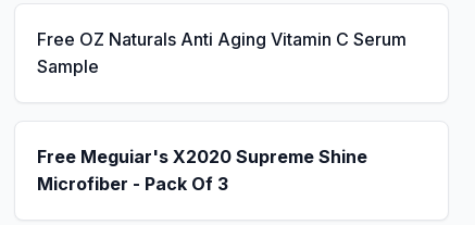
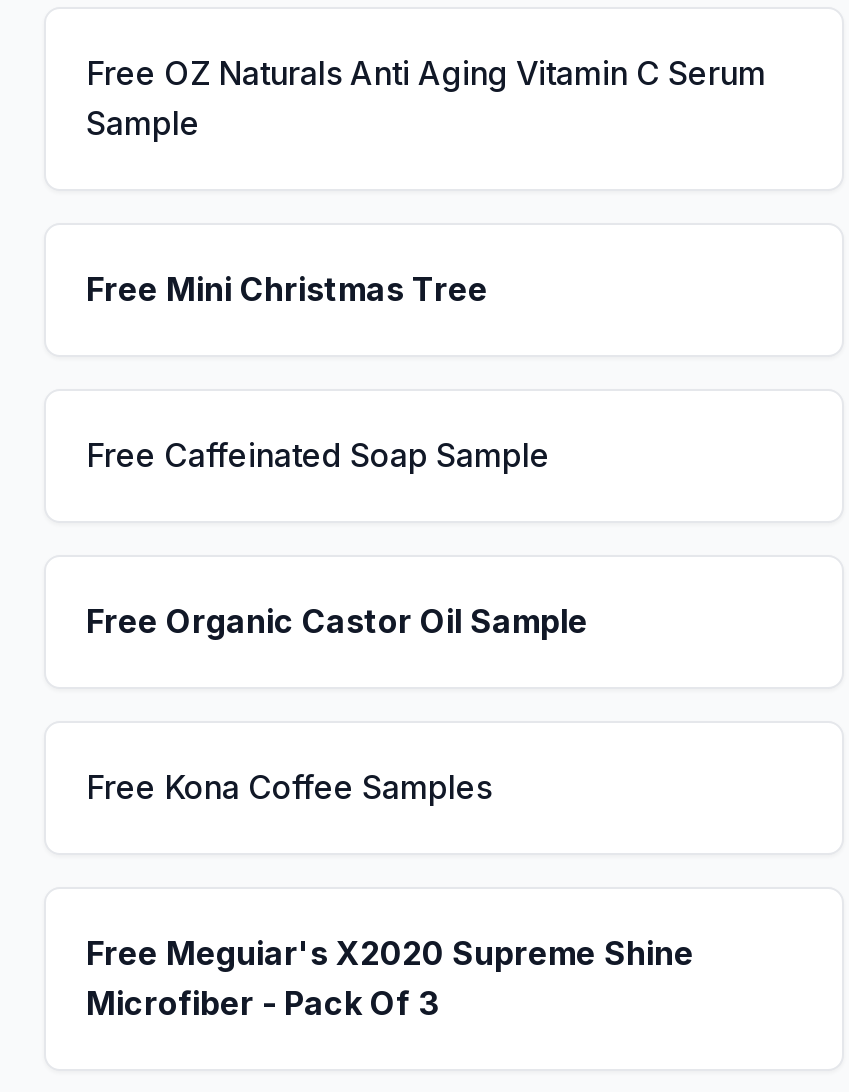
none -> [86,269,488,309] Free Mini Christmas Tree
none -> [86,435,550,475] Free Caffeinated Soap Sample
none -> [86,601,588,641] Free Organic Castor Oil Sample
none -> [86,767,492,807] Free Kona Coffee Samples

